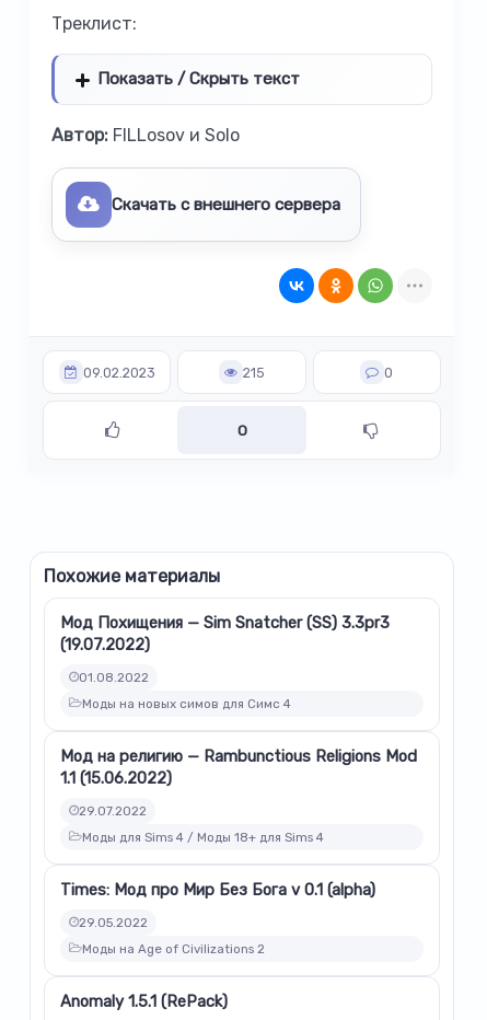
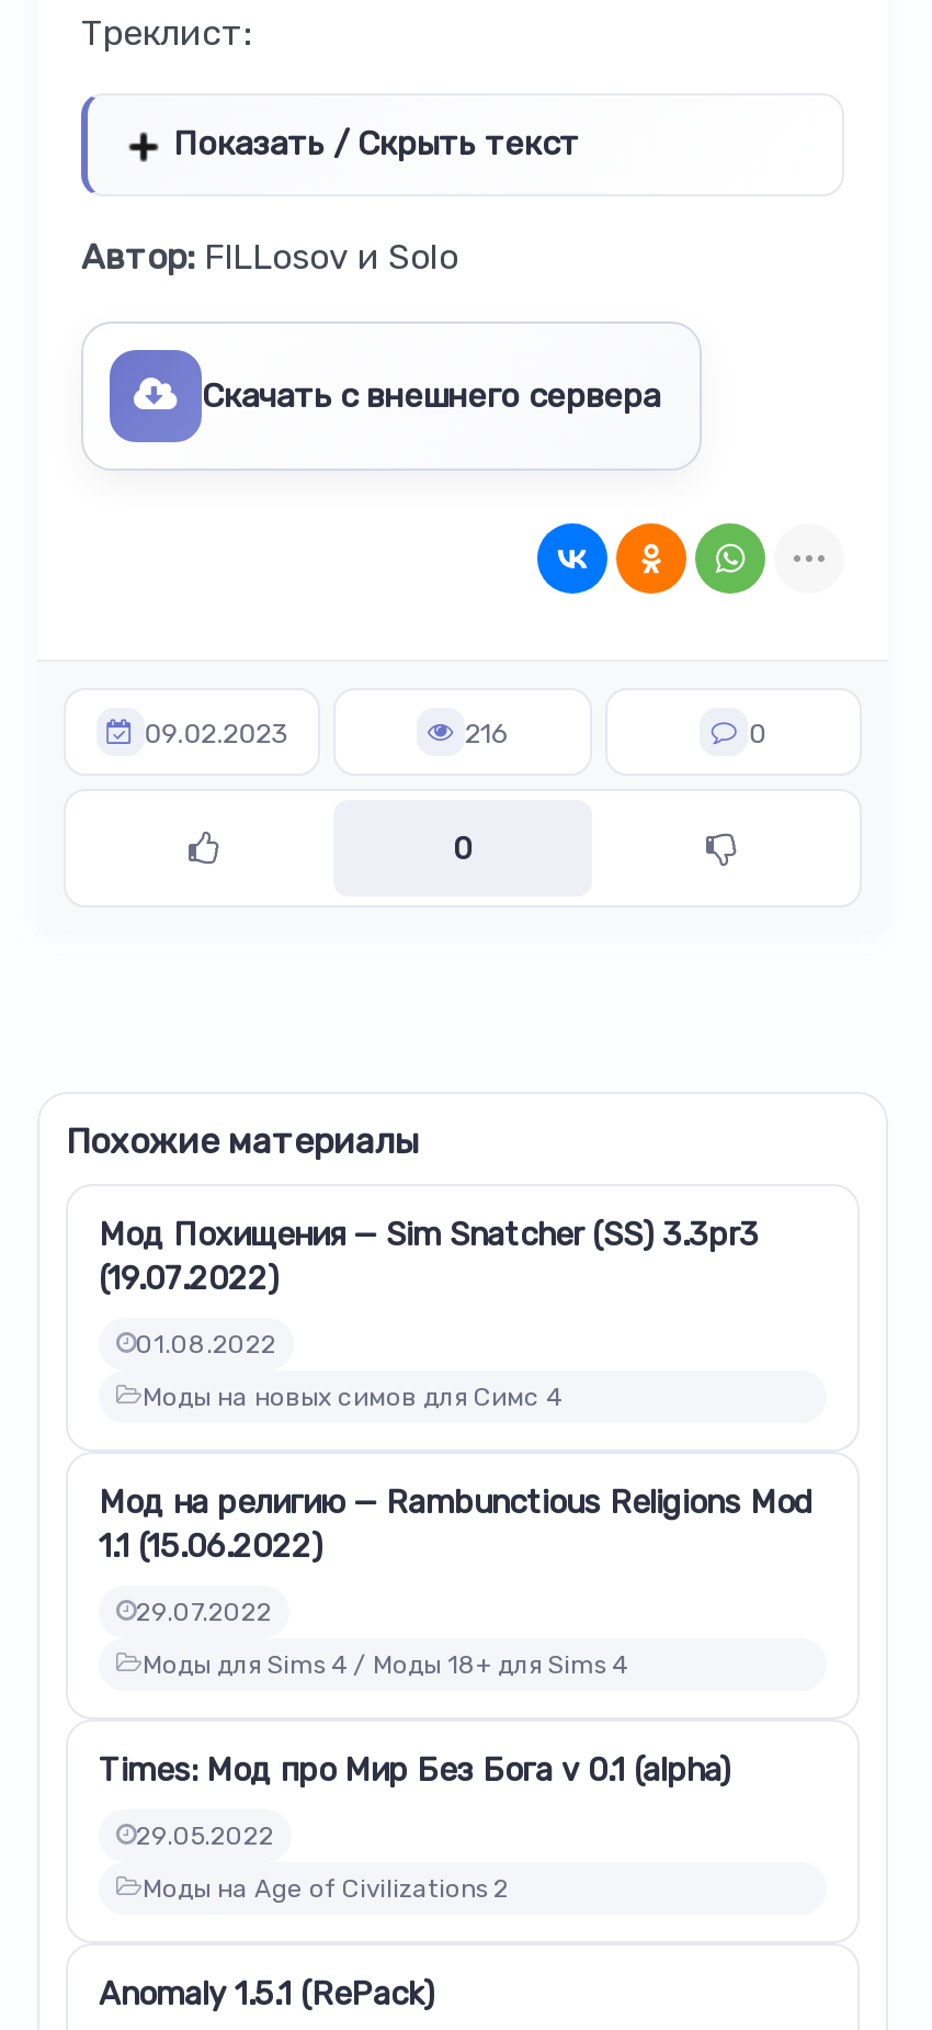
[243,364,265,380] 215 -> [465,715,509,748] 216

